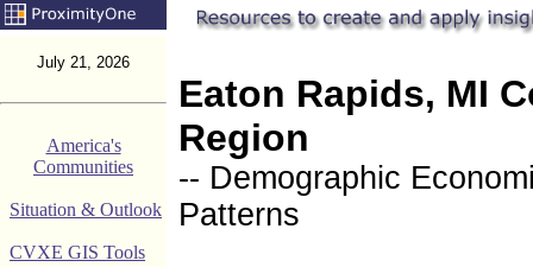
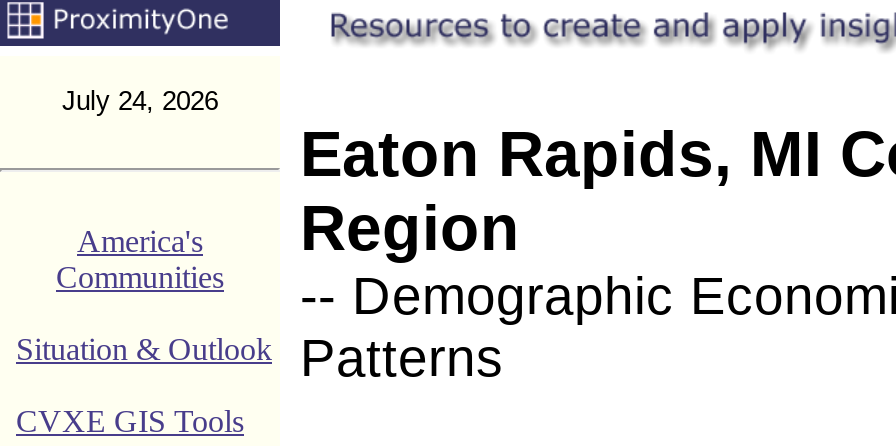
[37,53,130,71] July 21, 2026 -> [62,86,218,116] July 24, 2026

